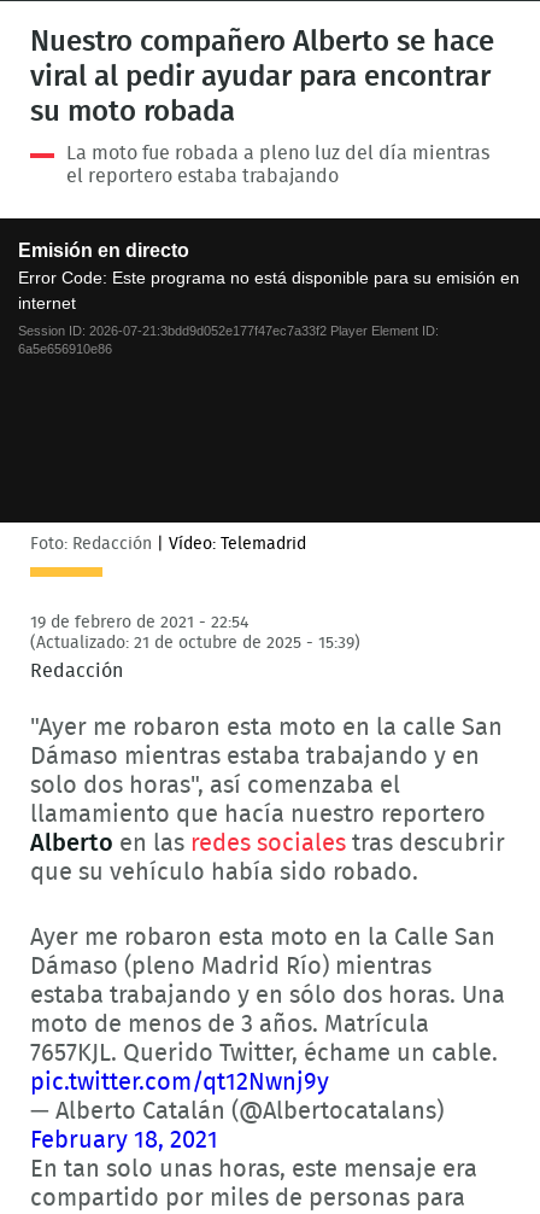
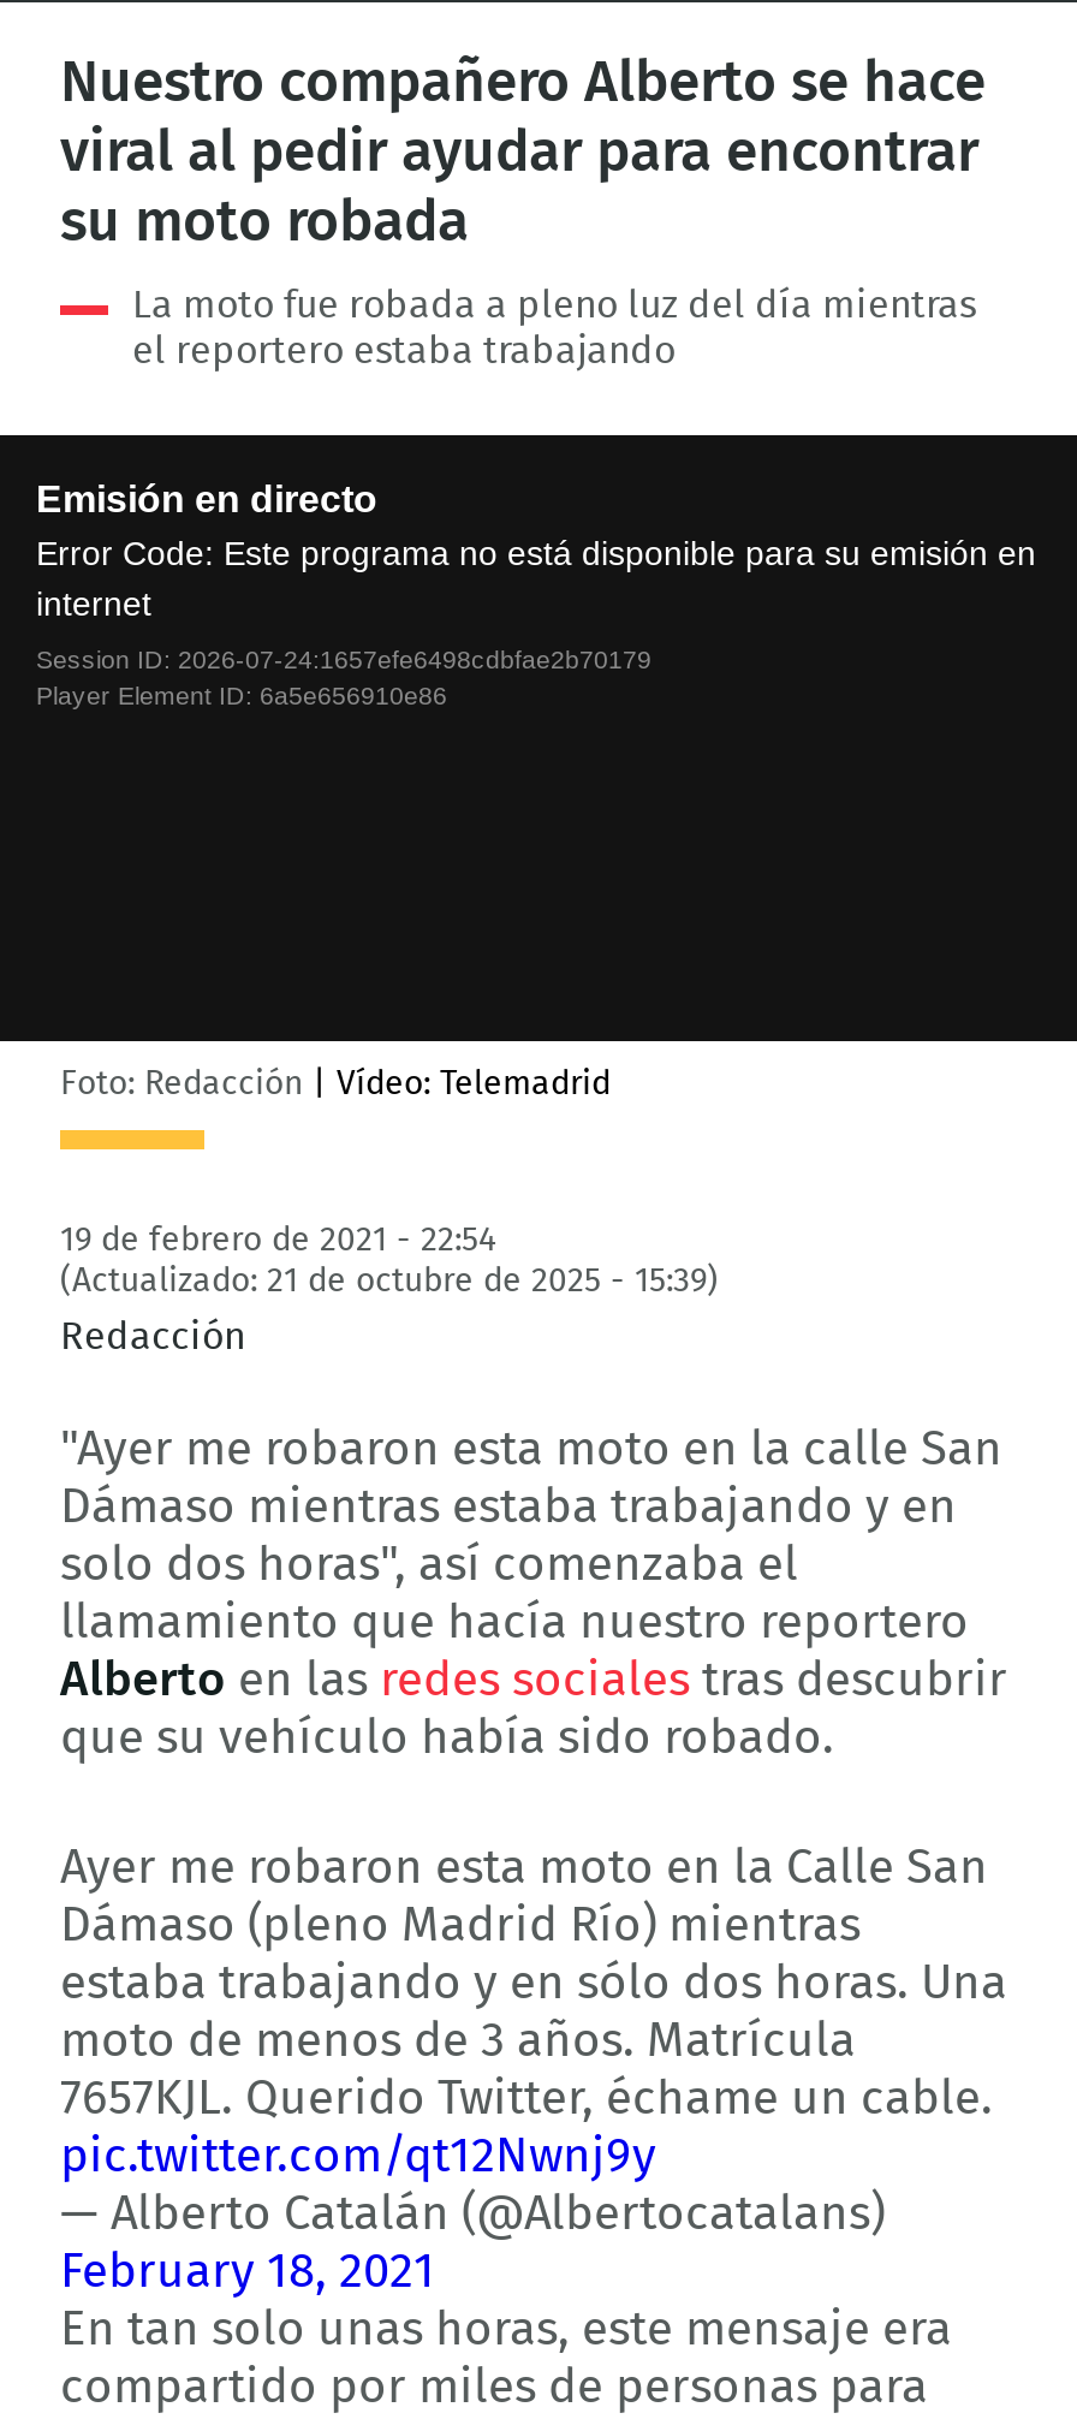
[18,324,439,356] Session ID: 2026-07-21:3bdd9d052e177f47ec7a33f2 Player Element ID: | 6a5e656910e86 -> [36,645,651,710] Session ID: 2026-07-24:1657efe6498cdbfae2b70179 | Player Element ID: 6a5e656910e86

